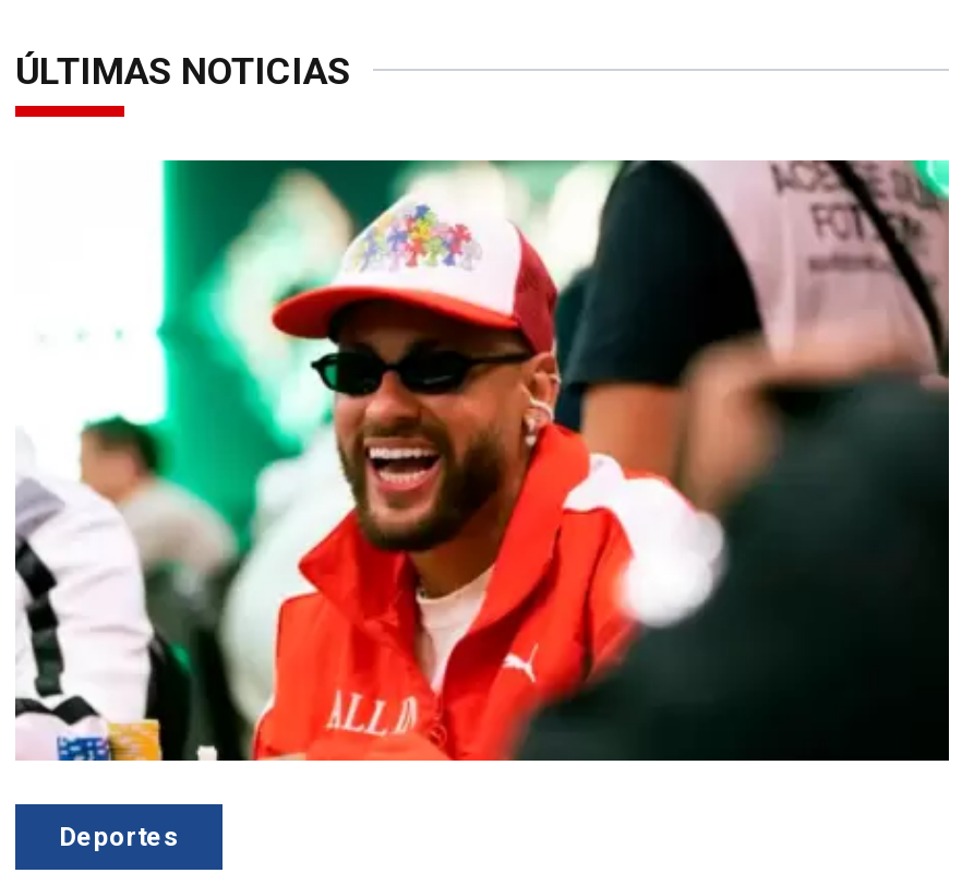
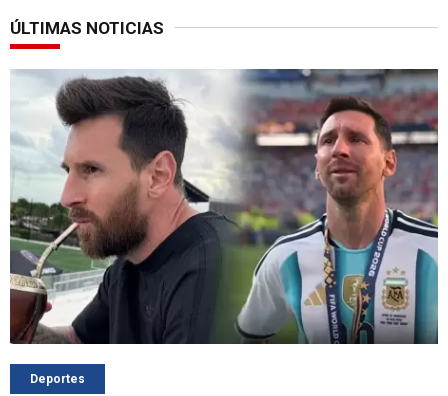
[15,158,951,763] [image] -> [9,68,439,345] [image]

